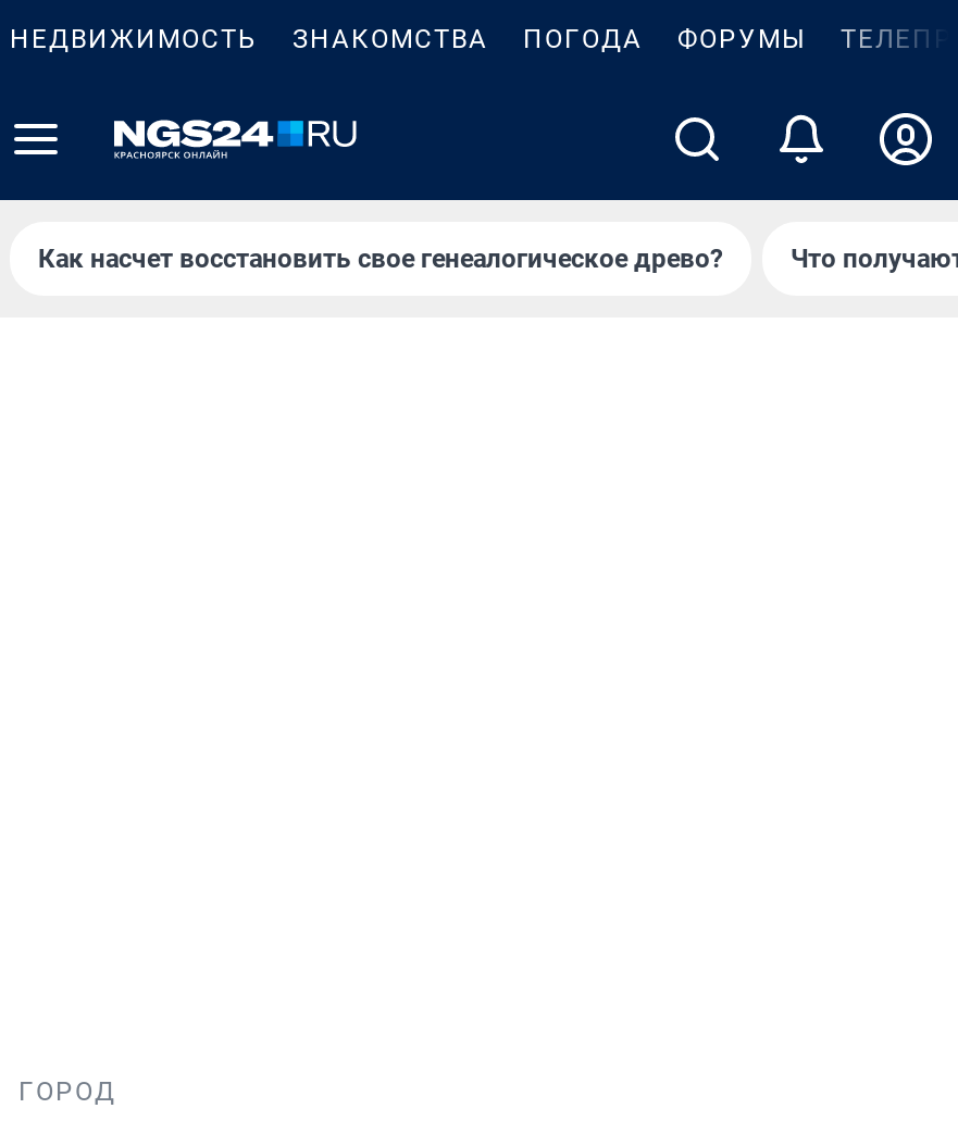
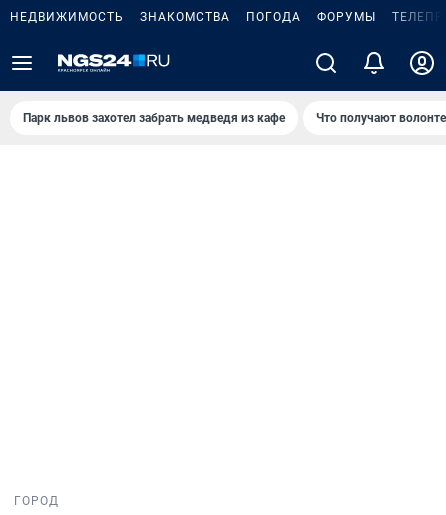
[38,244,723,274] Как насчет восстановить свое генеалогическое древо? -> [23,111,285,125] Парк львов захотел забрать медведя из кафе

